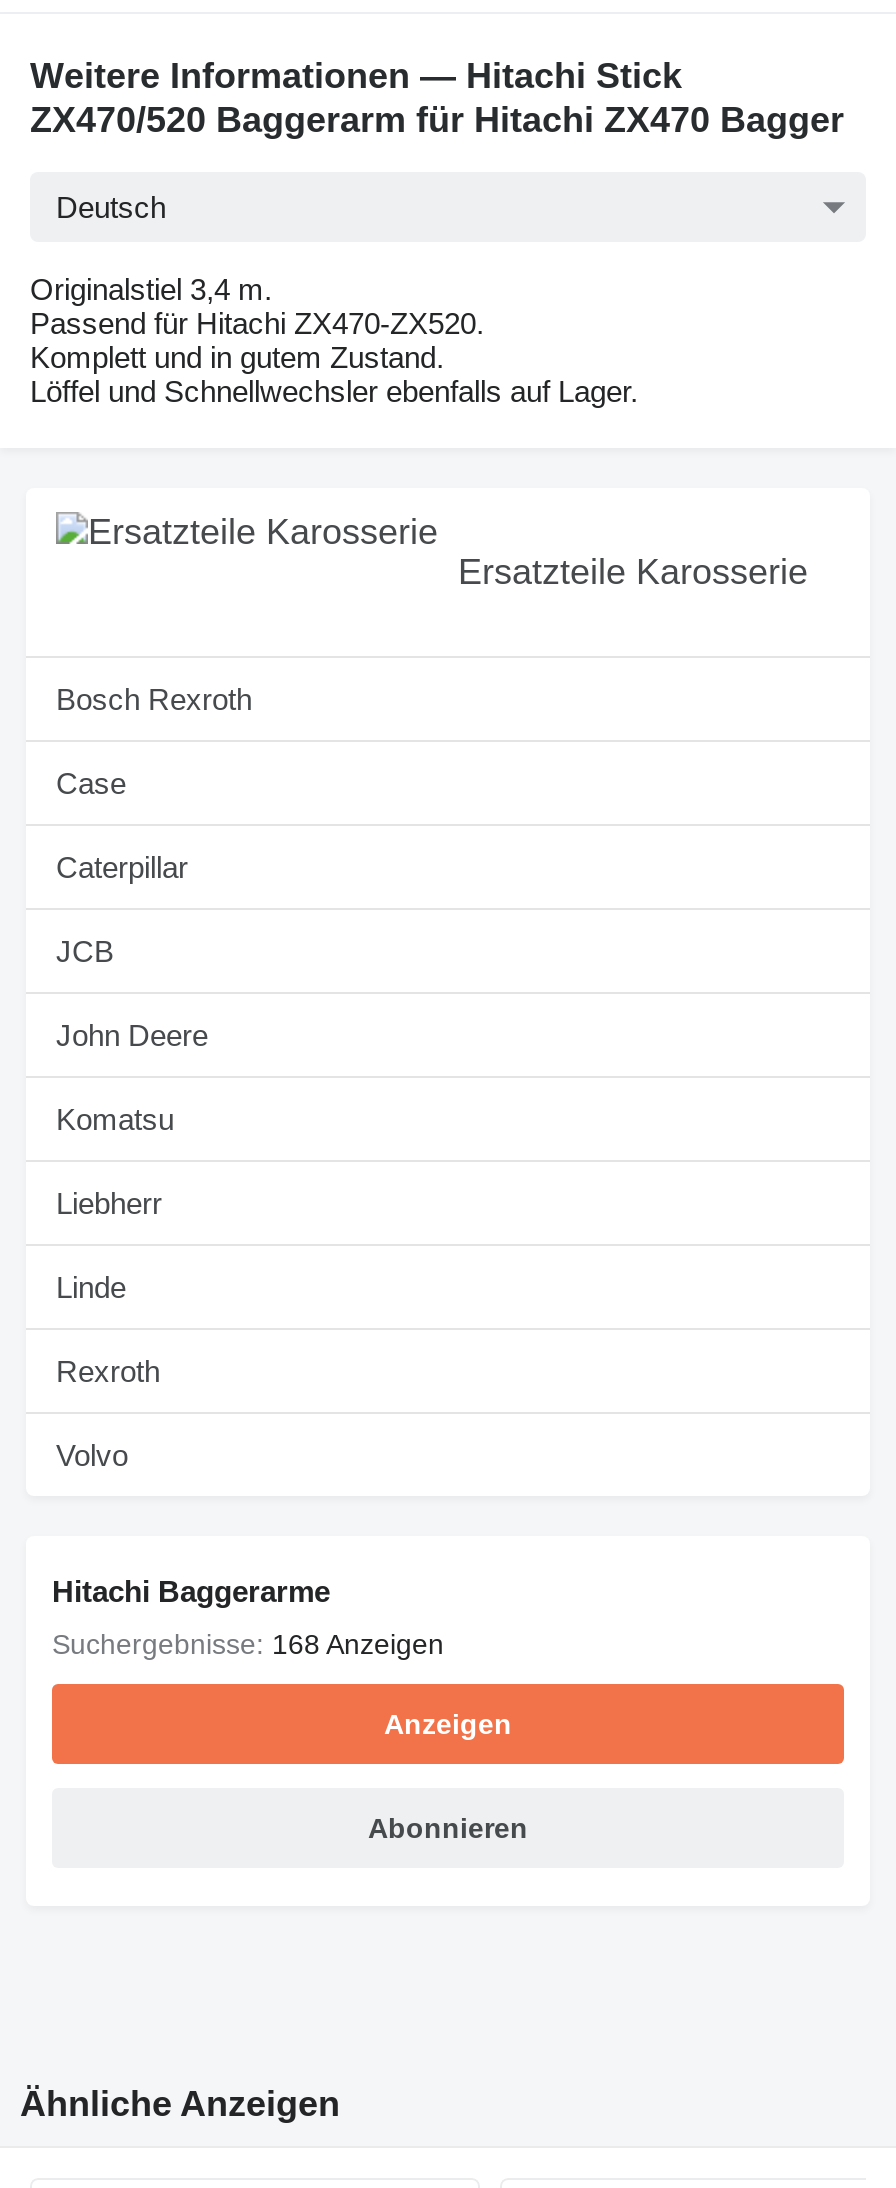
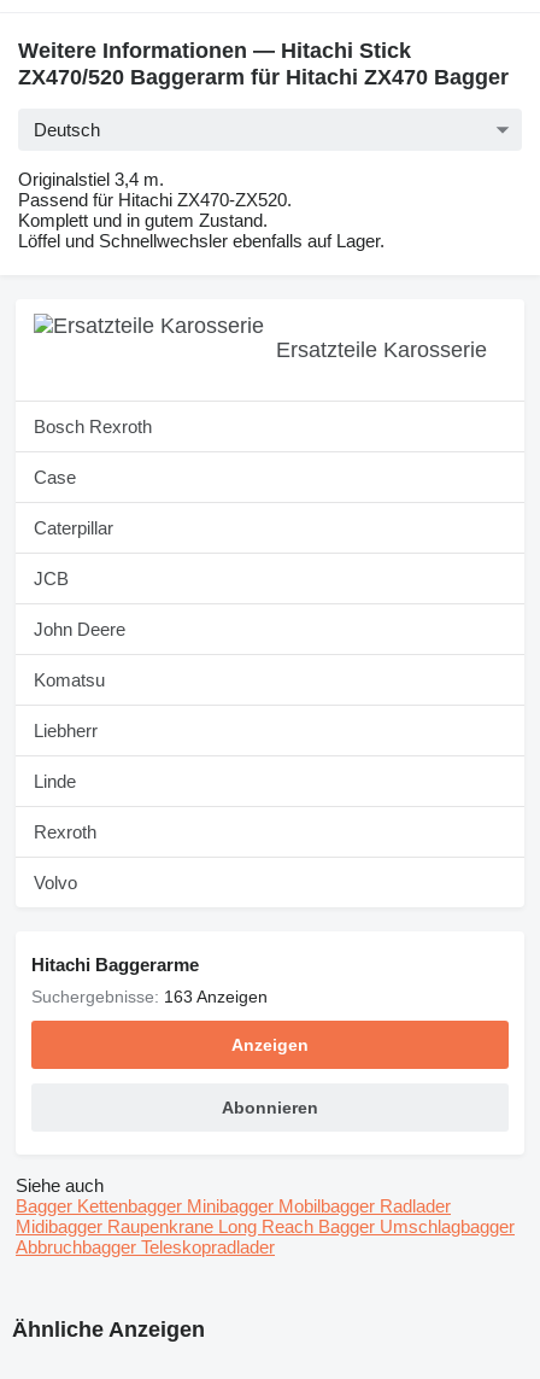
[52,1628,444,1660] Suchergebnisse: 168 Anzeigen -> [31,987,268,1006] Suchergebnisse: 163 Anzeigen
none -> [16,1175,515,1257] Siehe auch | Bagger Kettenbagger Minibagger Mobilbagger Radlader | Midibagger Raupenkrane Long Reach Bagger Umschlagbagger | Abbruchbagger Teleskopradlader

